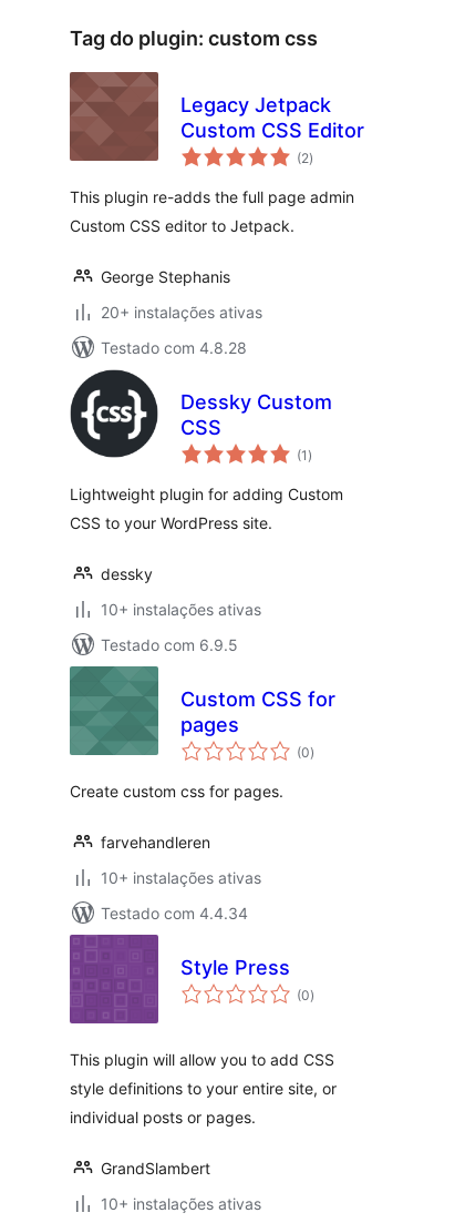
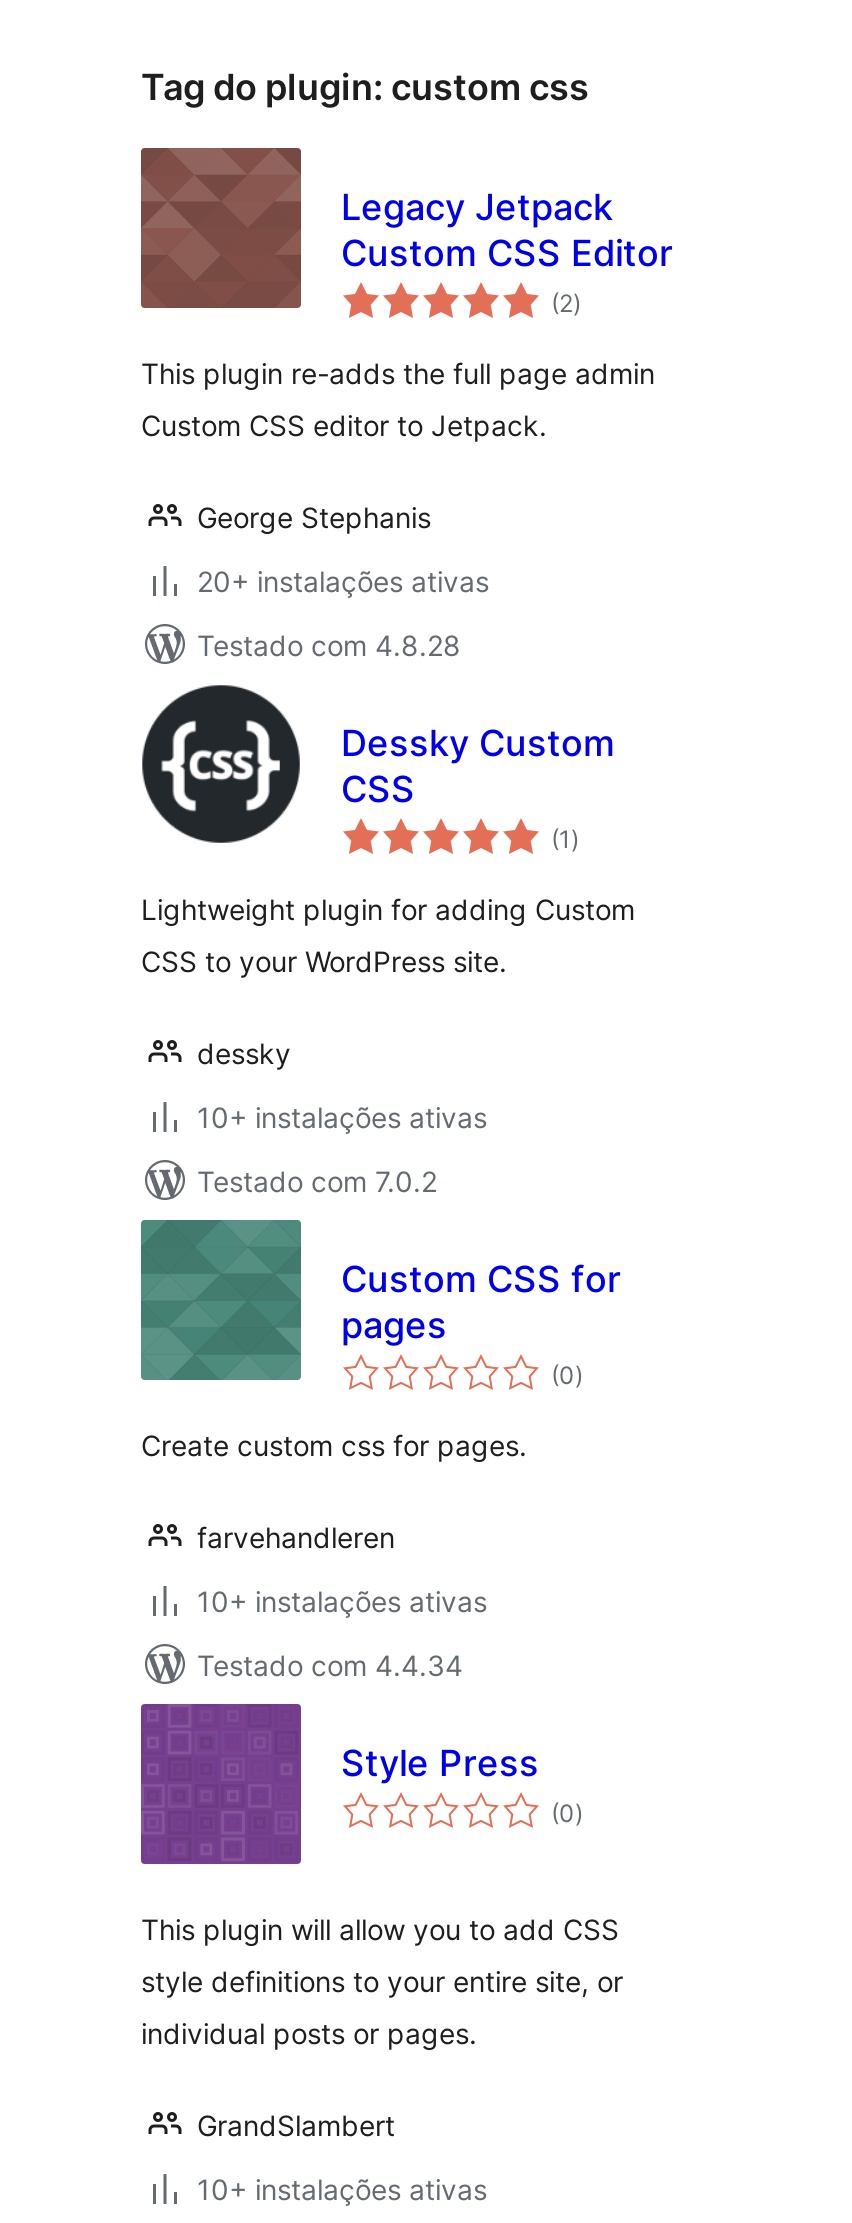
[101,635,238,654] Testado com 6.9.5 -> [197,1164,437,1198] Testado com 7.0.2

